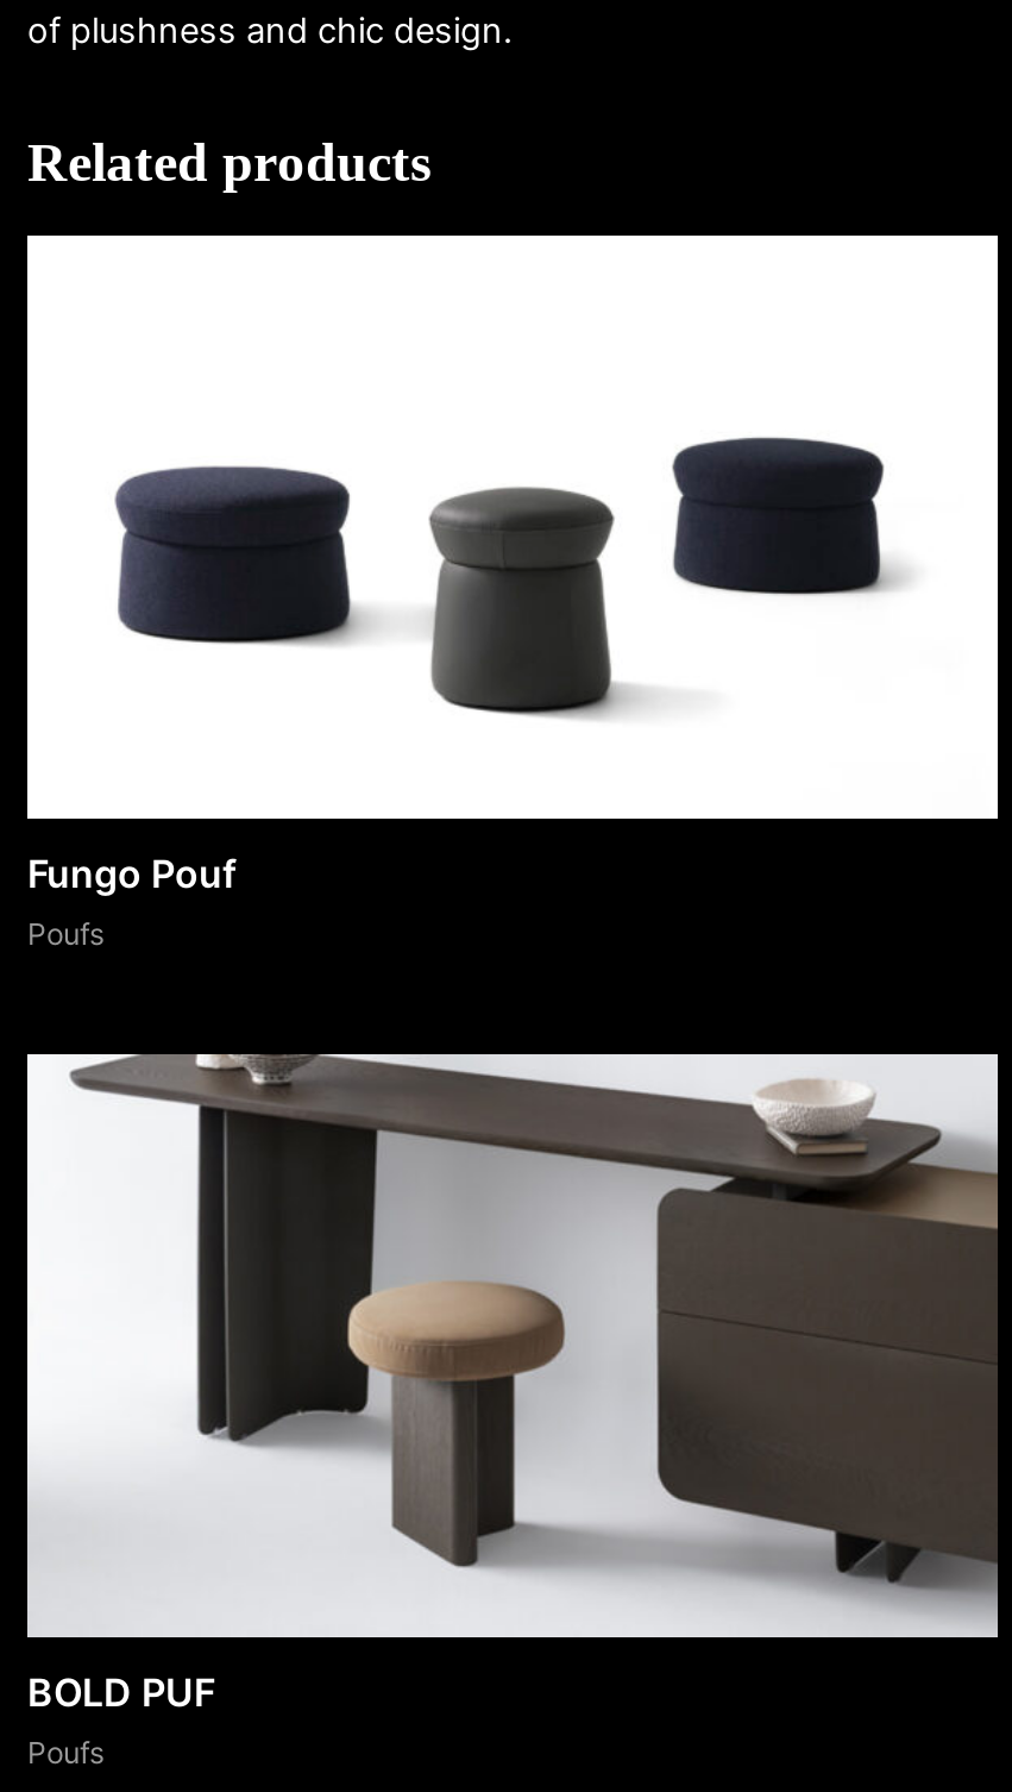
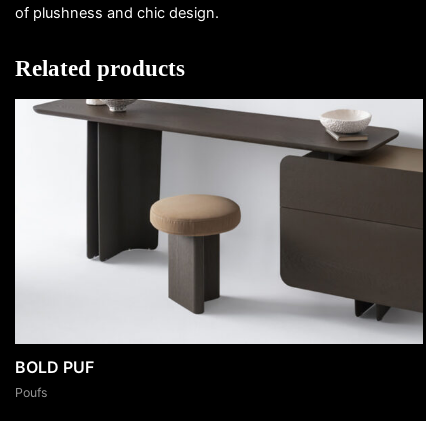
[27,233,1000,951] [image] | Fungo Pouf | Poufs -> none

